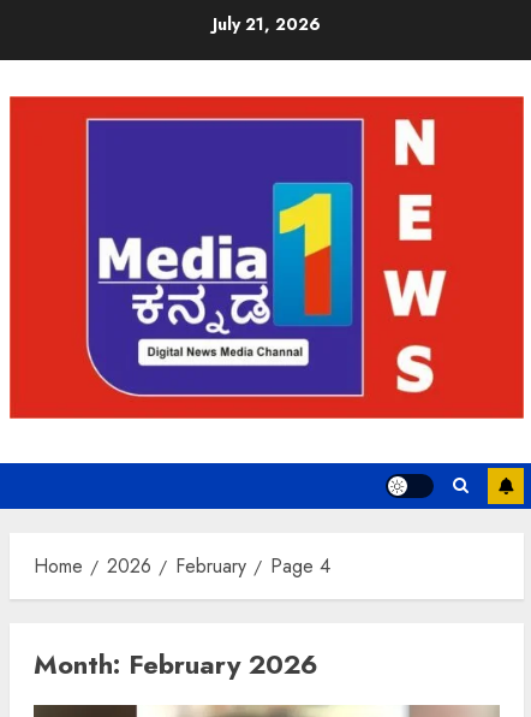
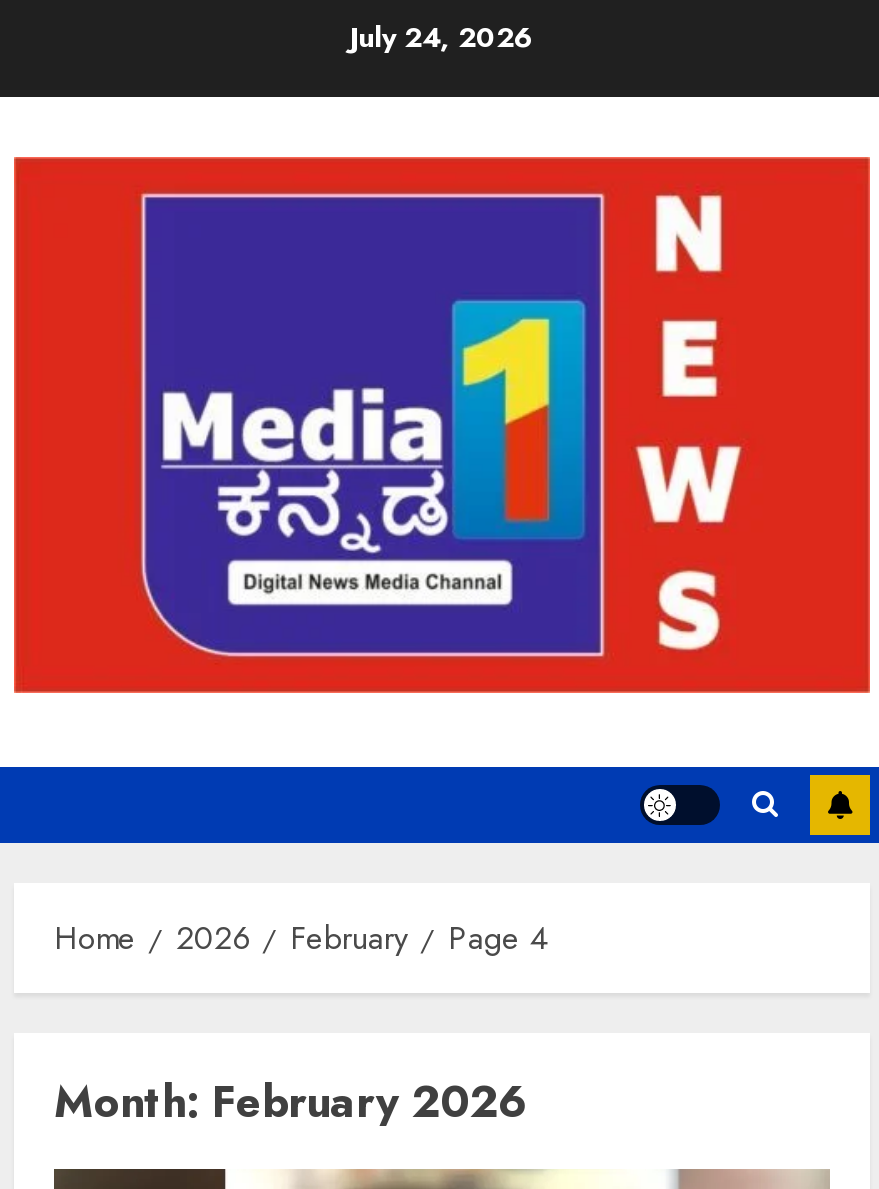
[213,12,321,36] July 21, 2026 -> [350,17,534,57] July 24, 2026

